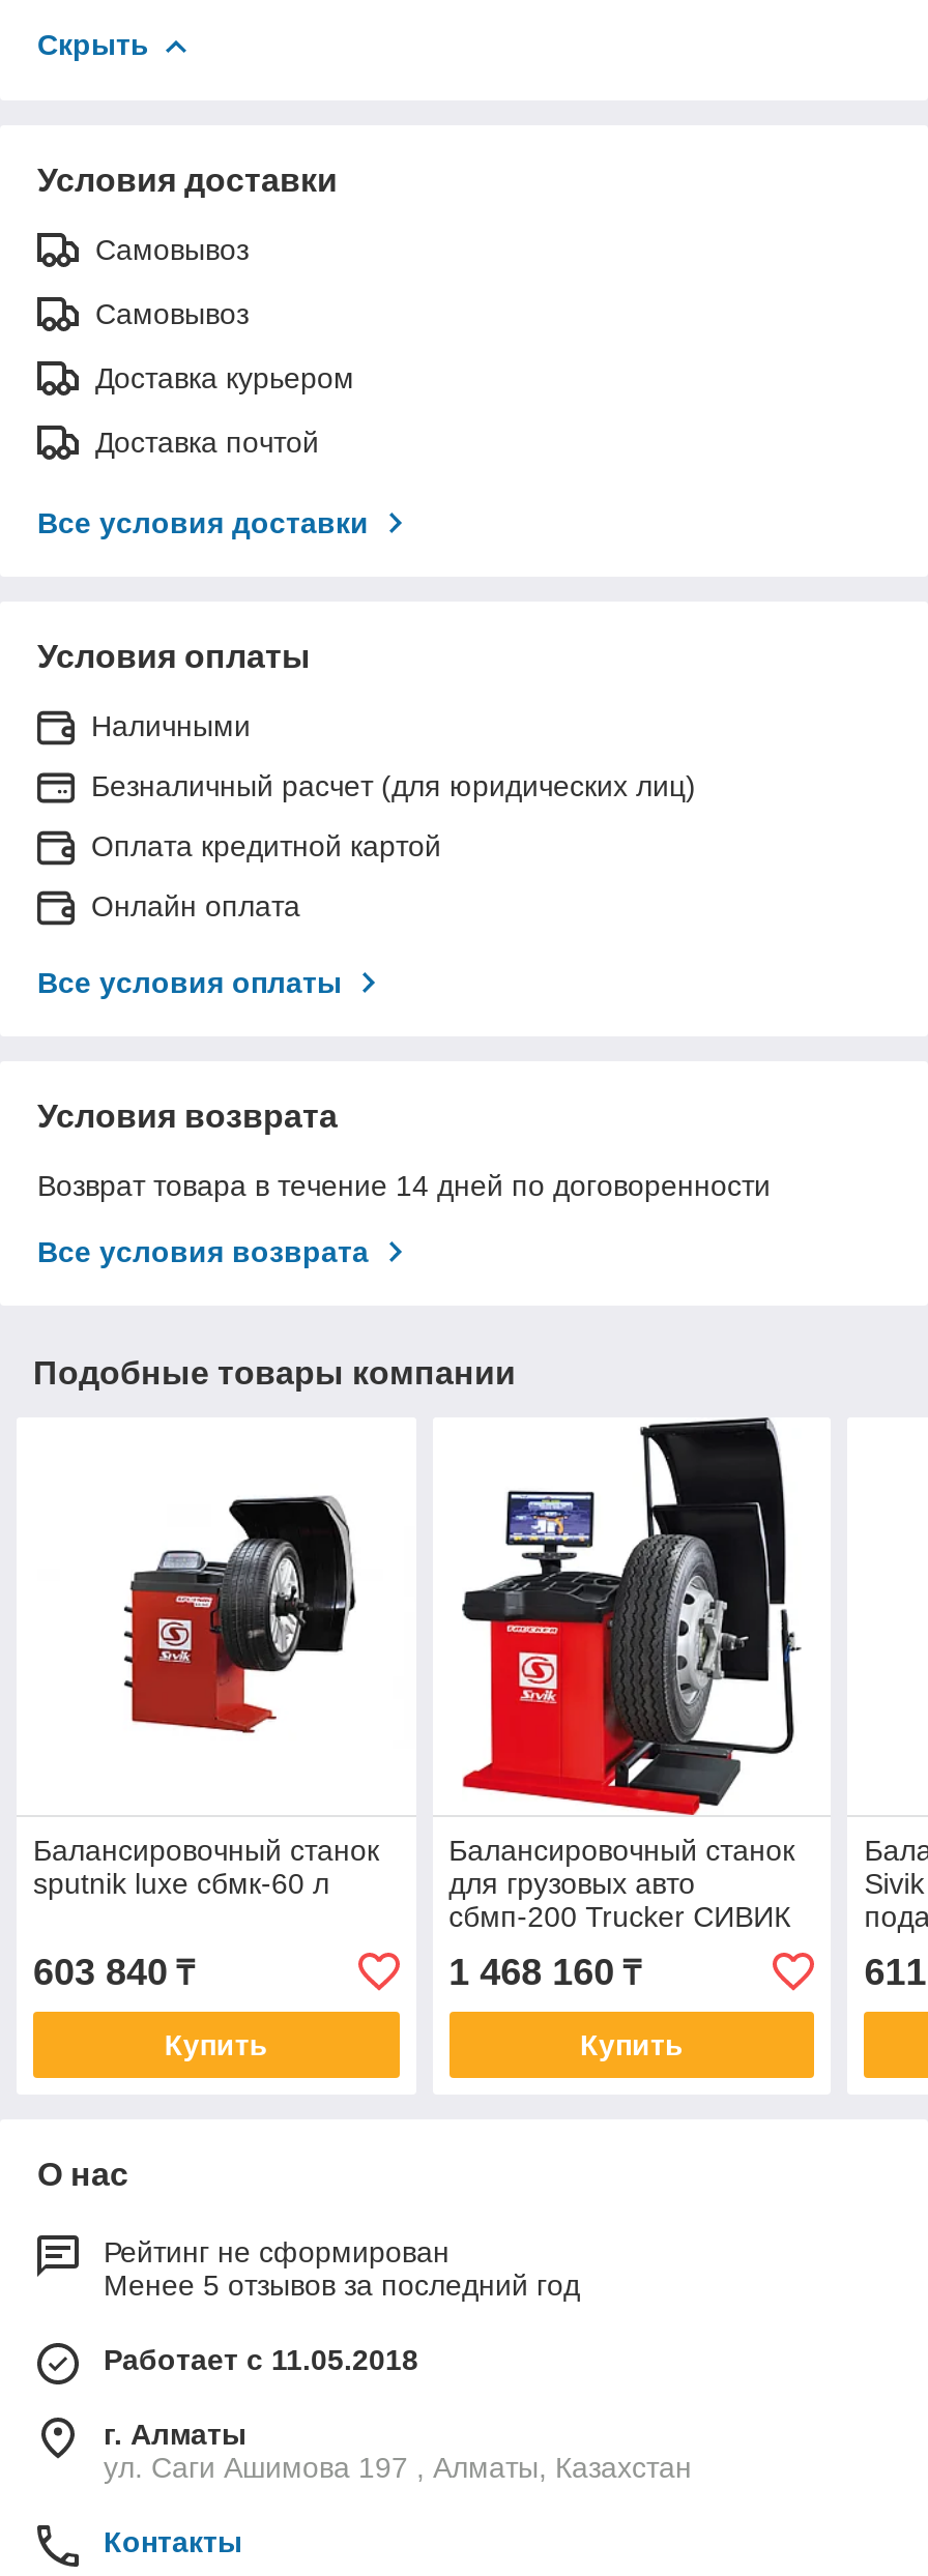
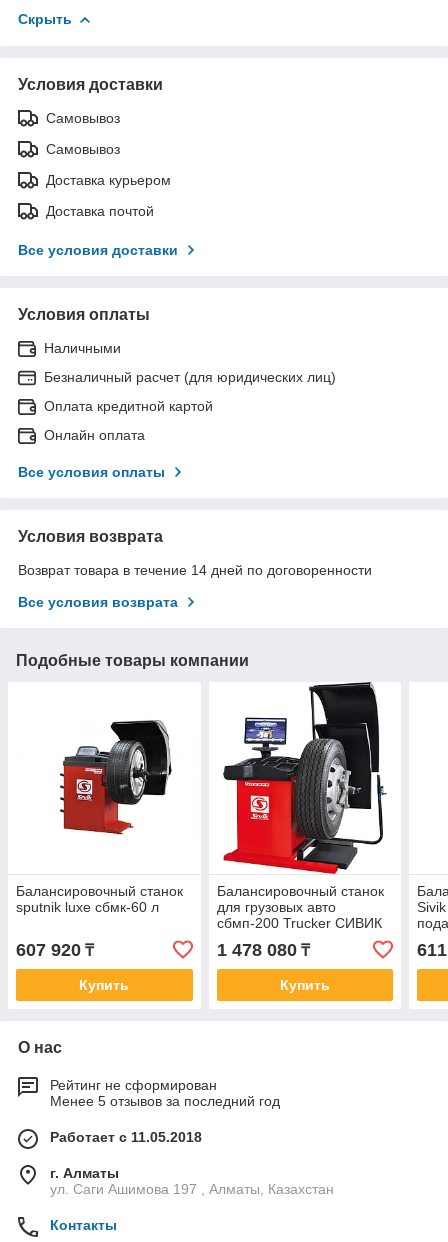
[33,1953,195,1994] 603 840 ₸ -> [16,940,94,960] 607 920 ₸
[449,1953,641,1994] 1 468 160 ₸ -> [217,940,310,960] 1 478 080 ₸

